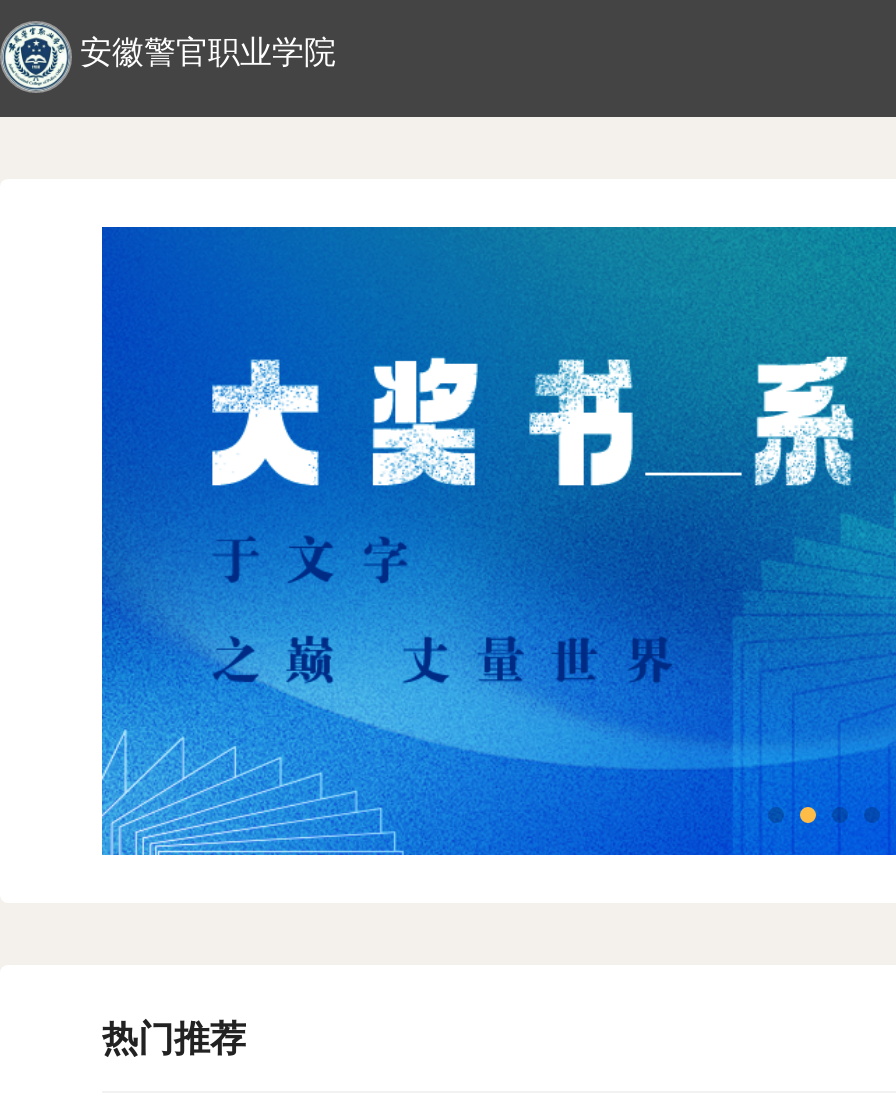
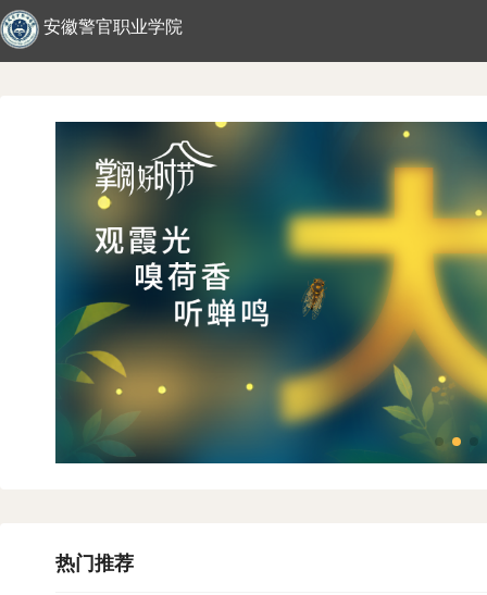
[100,225,890,857] [image] -> [54,121,484,464] [image]

